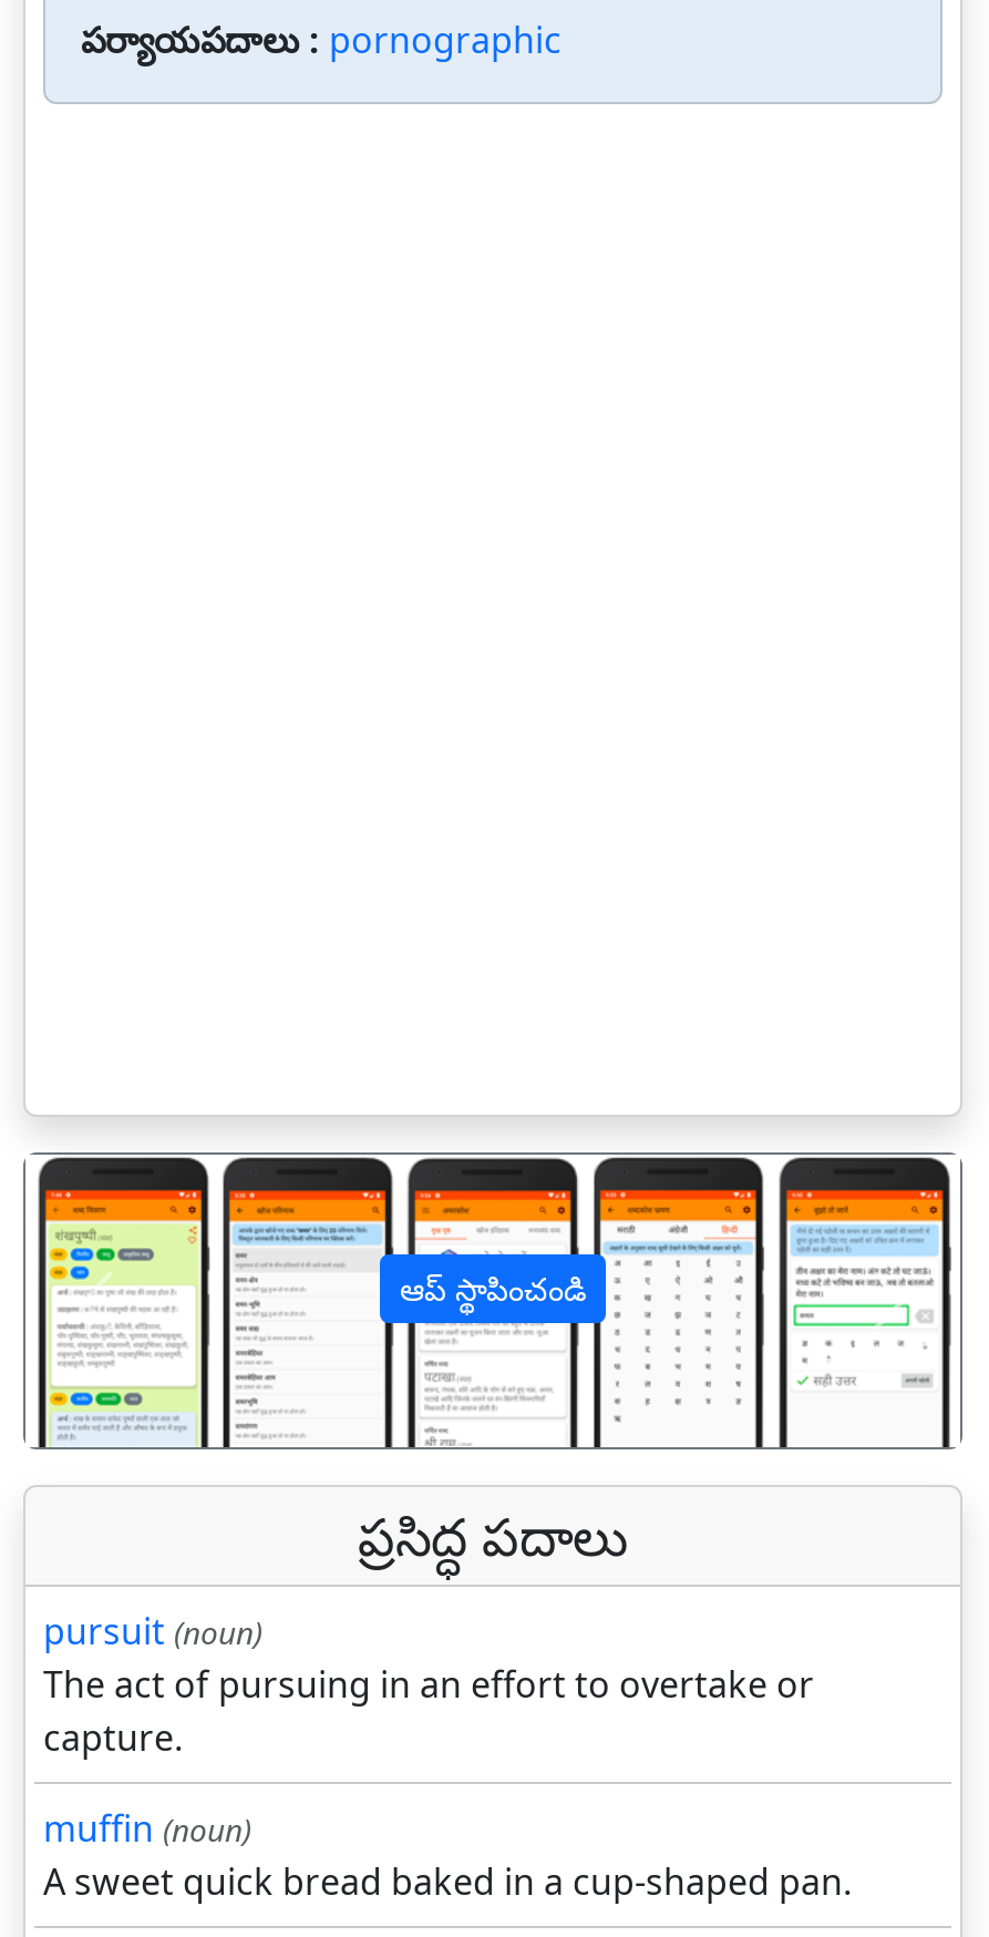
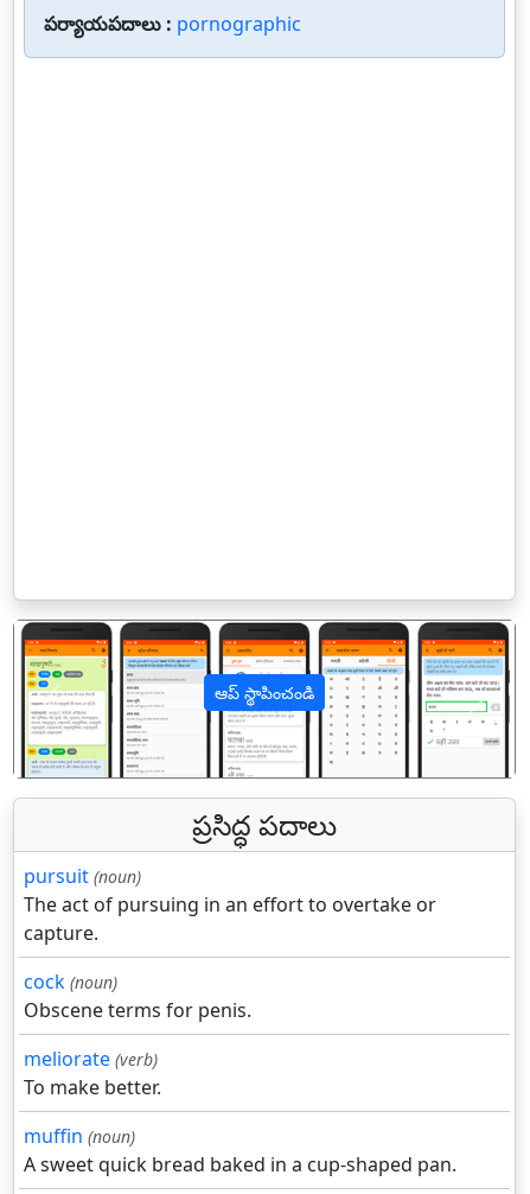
none -> [24,969,251,1101] cock (noun) | Obscene terms for penis. | meliorate (verb) | To make better.

